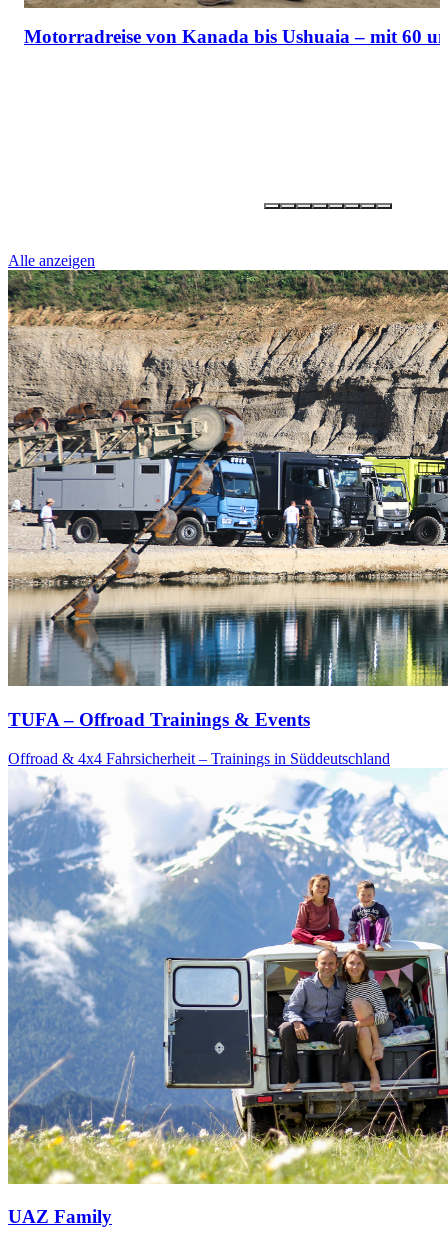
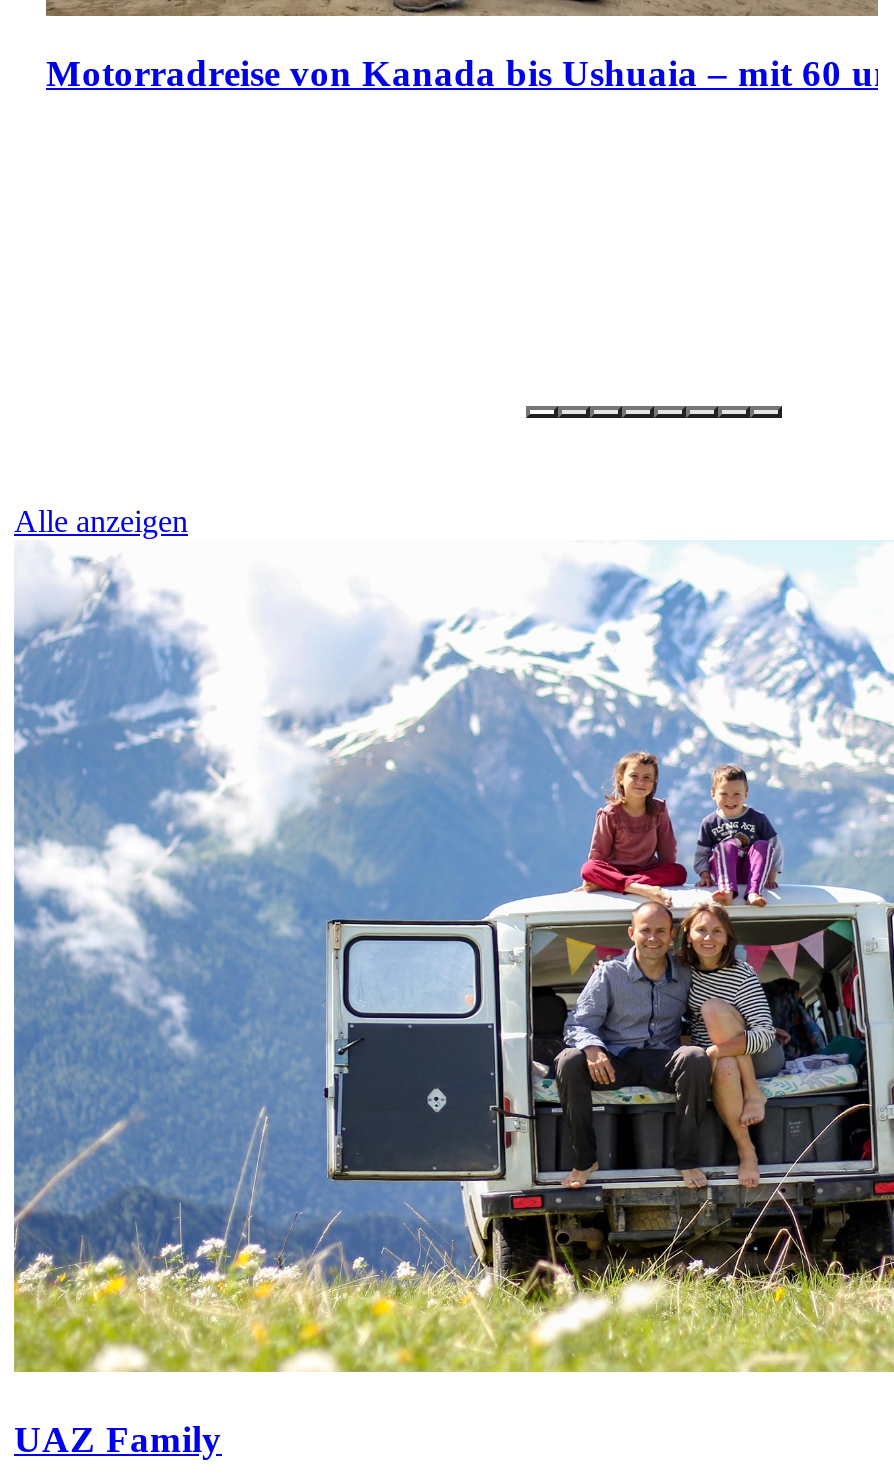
[7,269,445,766] [image] | TUFA – Offroad Trainings & Events | Offroad & 4x4 Fahrsicherheit – Trainings in Süddeutschland -> none

